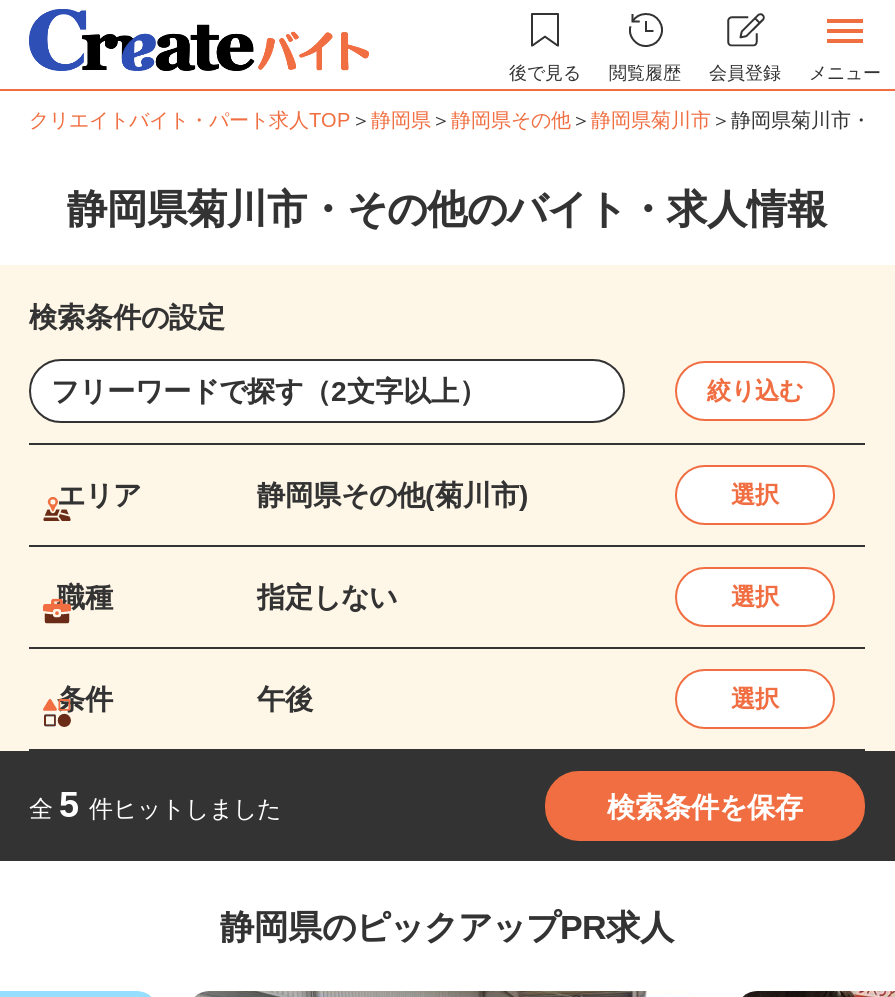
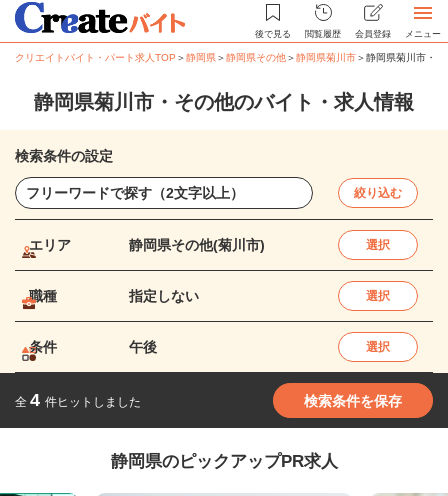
[29,786,281,826] 全5 件ヒットしました -> [15,390,141,410] 全4 件ヒットしました

